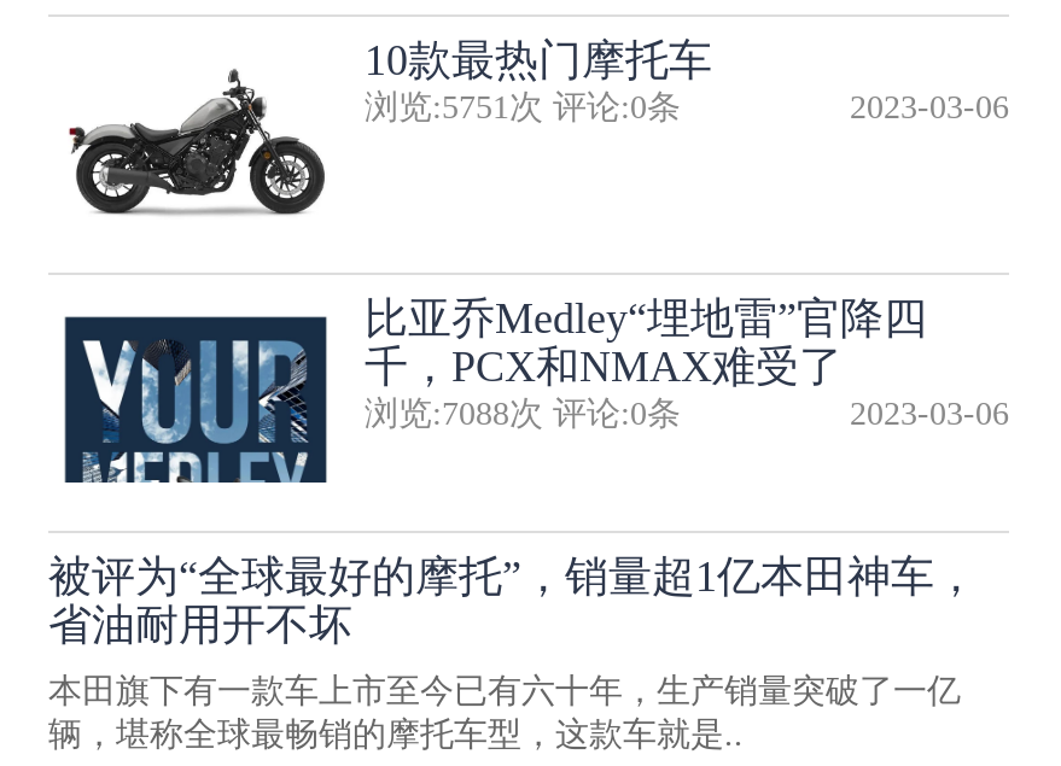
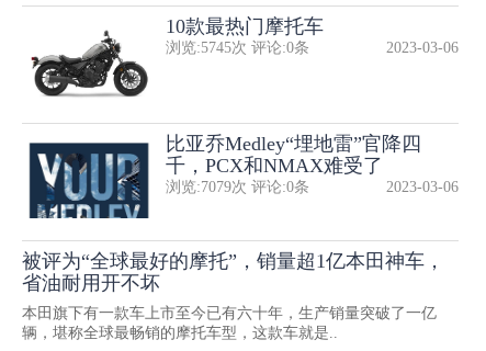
[365,89,681,125] 浏览:5751次 评论:0条 -> [166,39,309,56] 浏览:5745次 评论:0条
[365,395,681,432] 浏览:7088次 评论:0条 -> [166,179,309,195] 浏览:7079次 评论:0条

